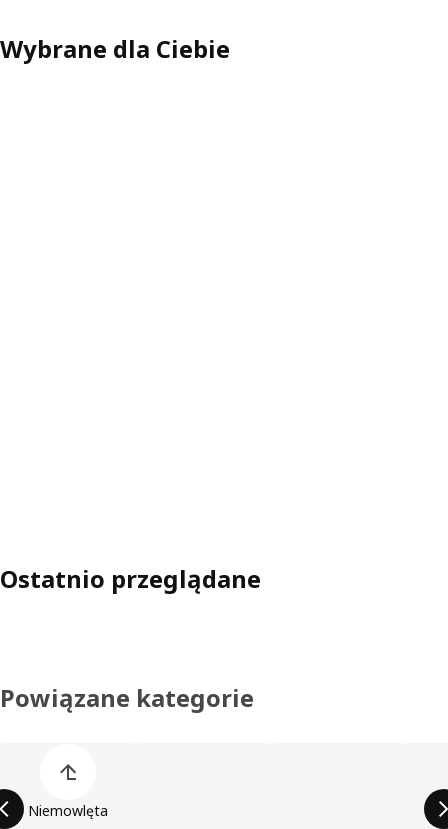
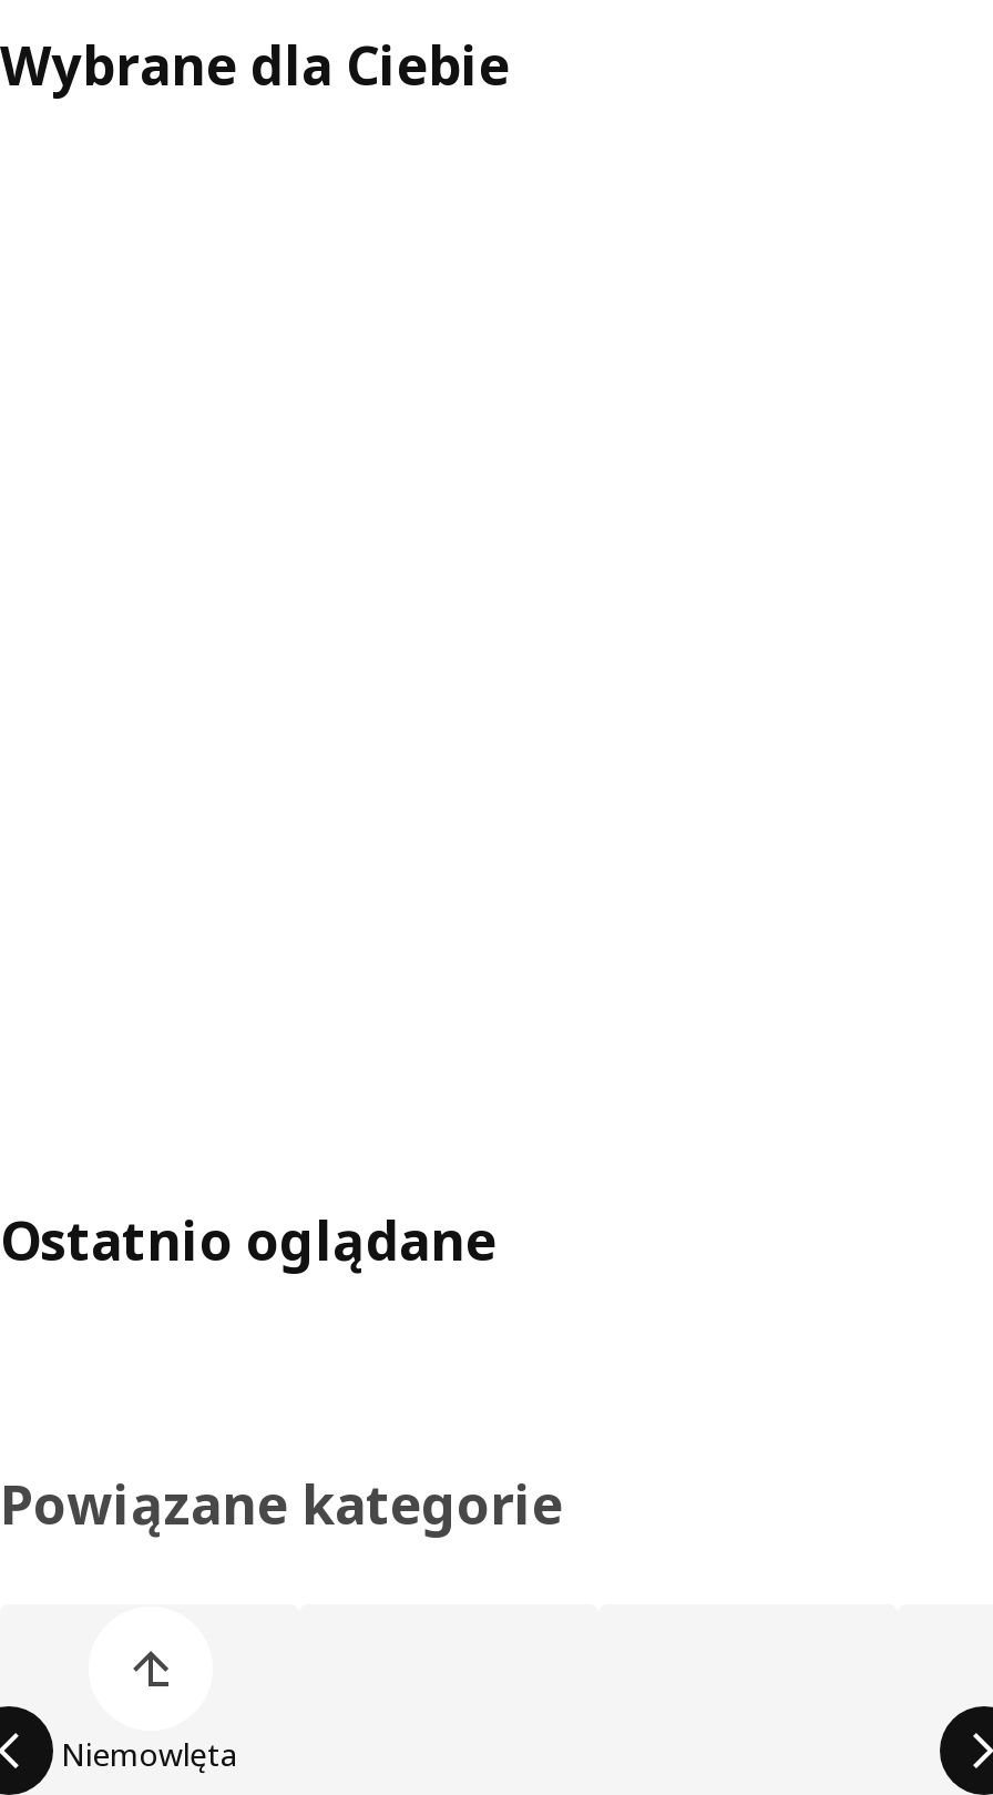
[0,562,261,595] Ostatnio przeglądane -> [0,1204,496,1277] Ostatnio oglądane

